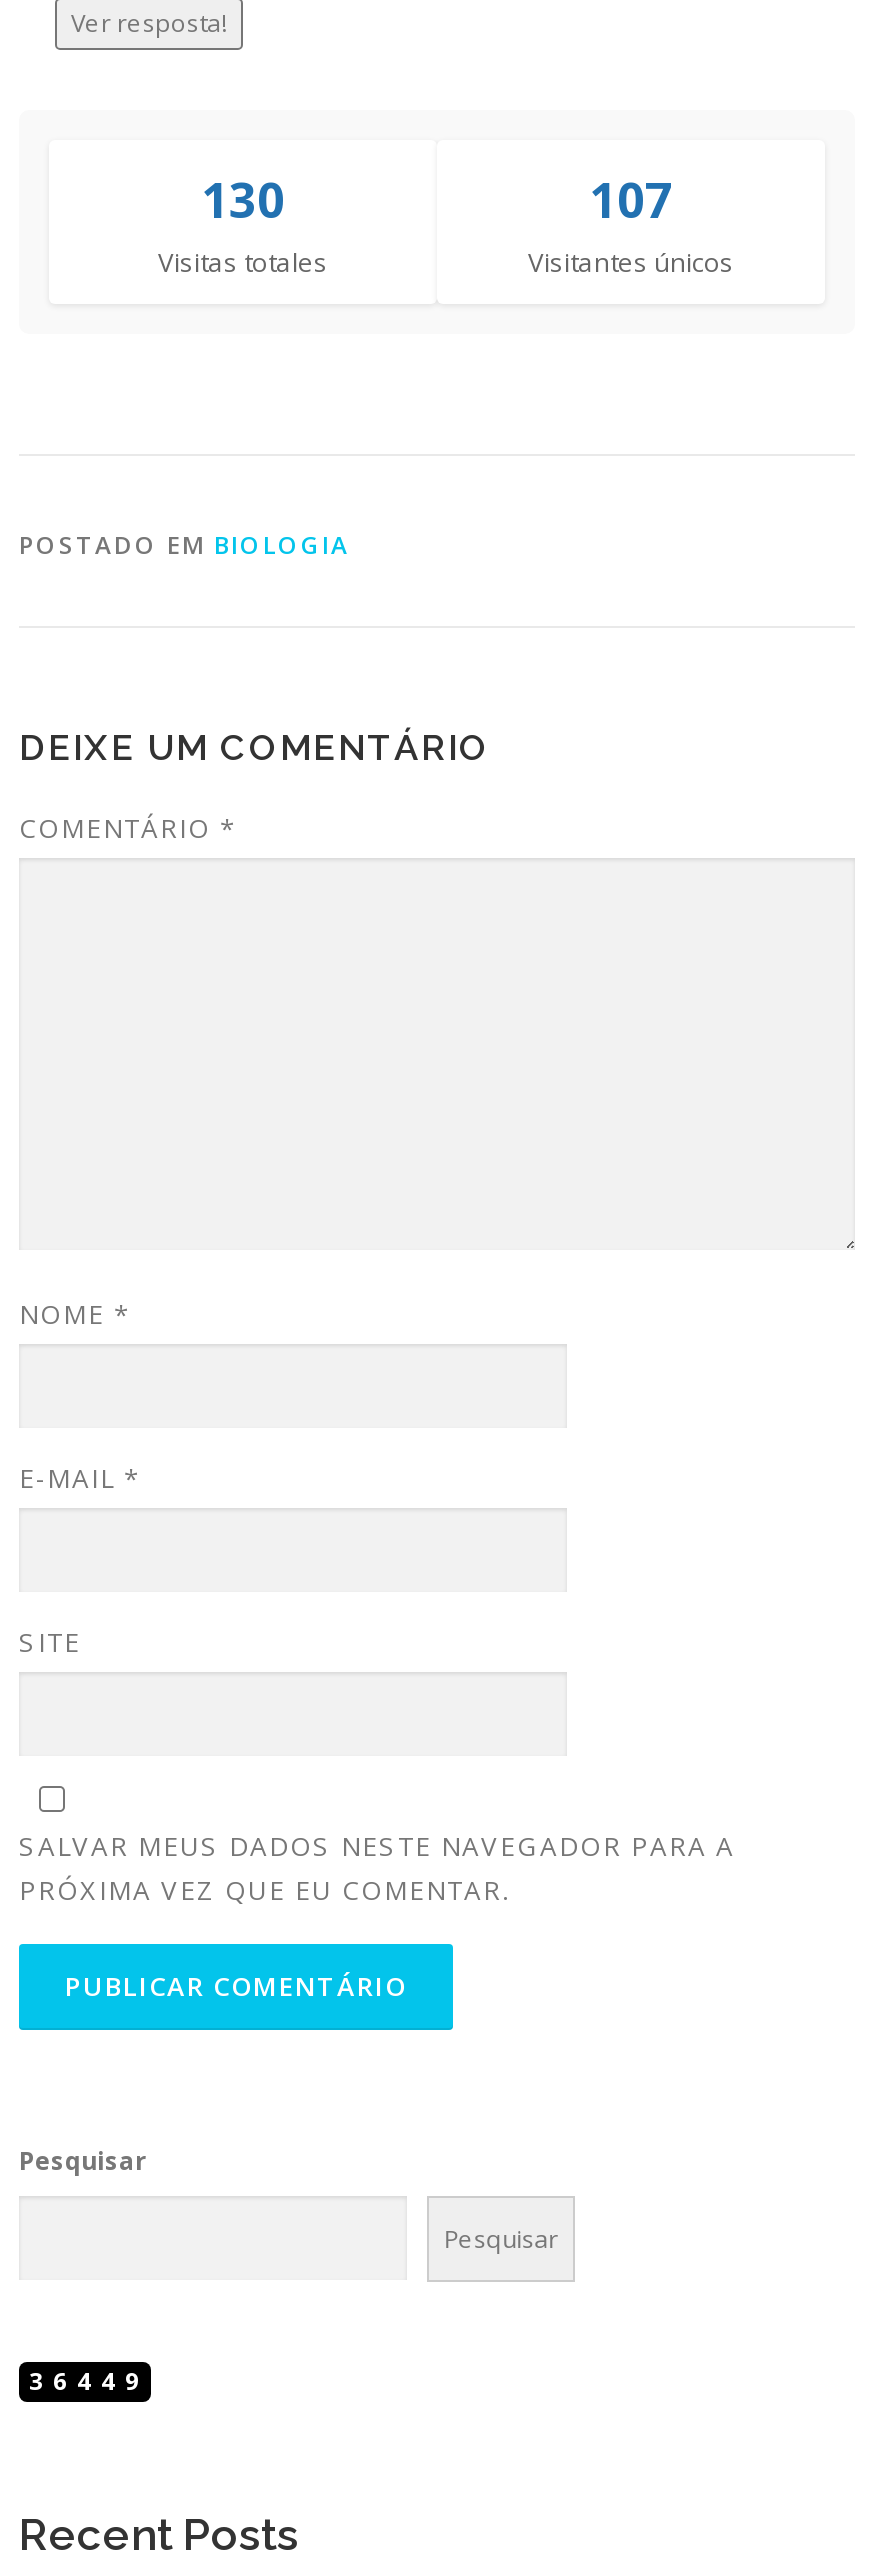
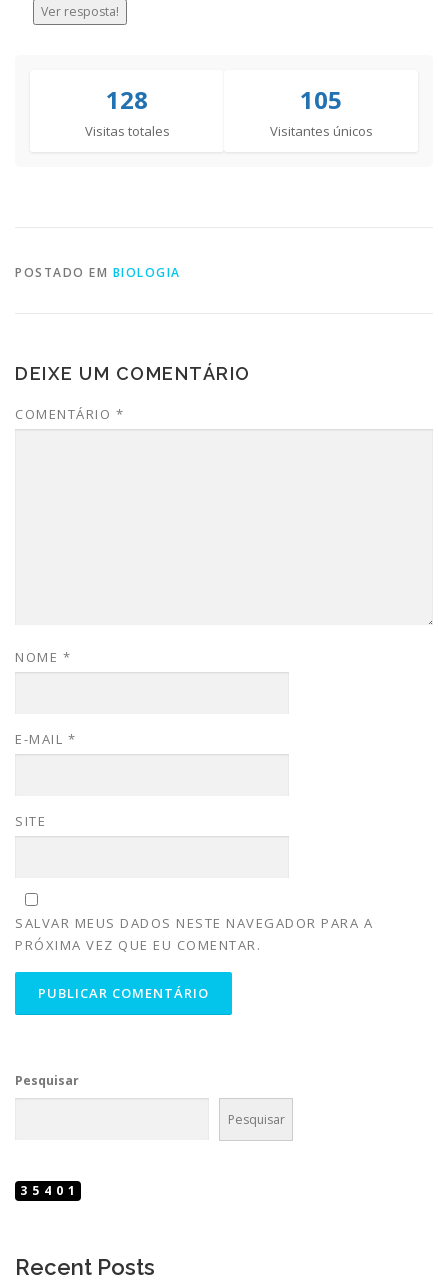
[201,167,285,233] 130 -> [106,83,148,116] 128
[589,167,673,233] 107 -> [300,83,342,116] 105
[29,2364,149,2398] 36449 -> [20,1182,80,1199] 35401

